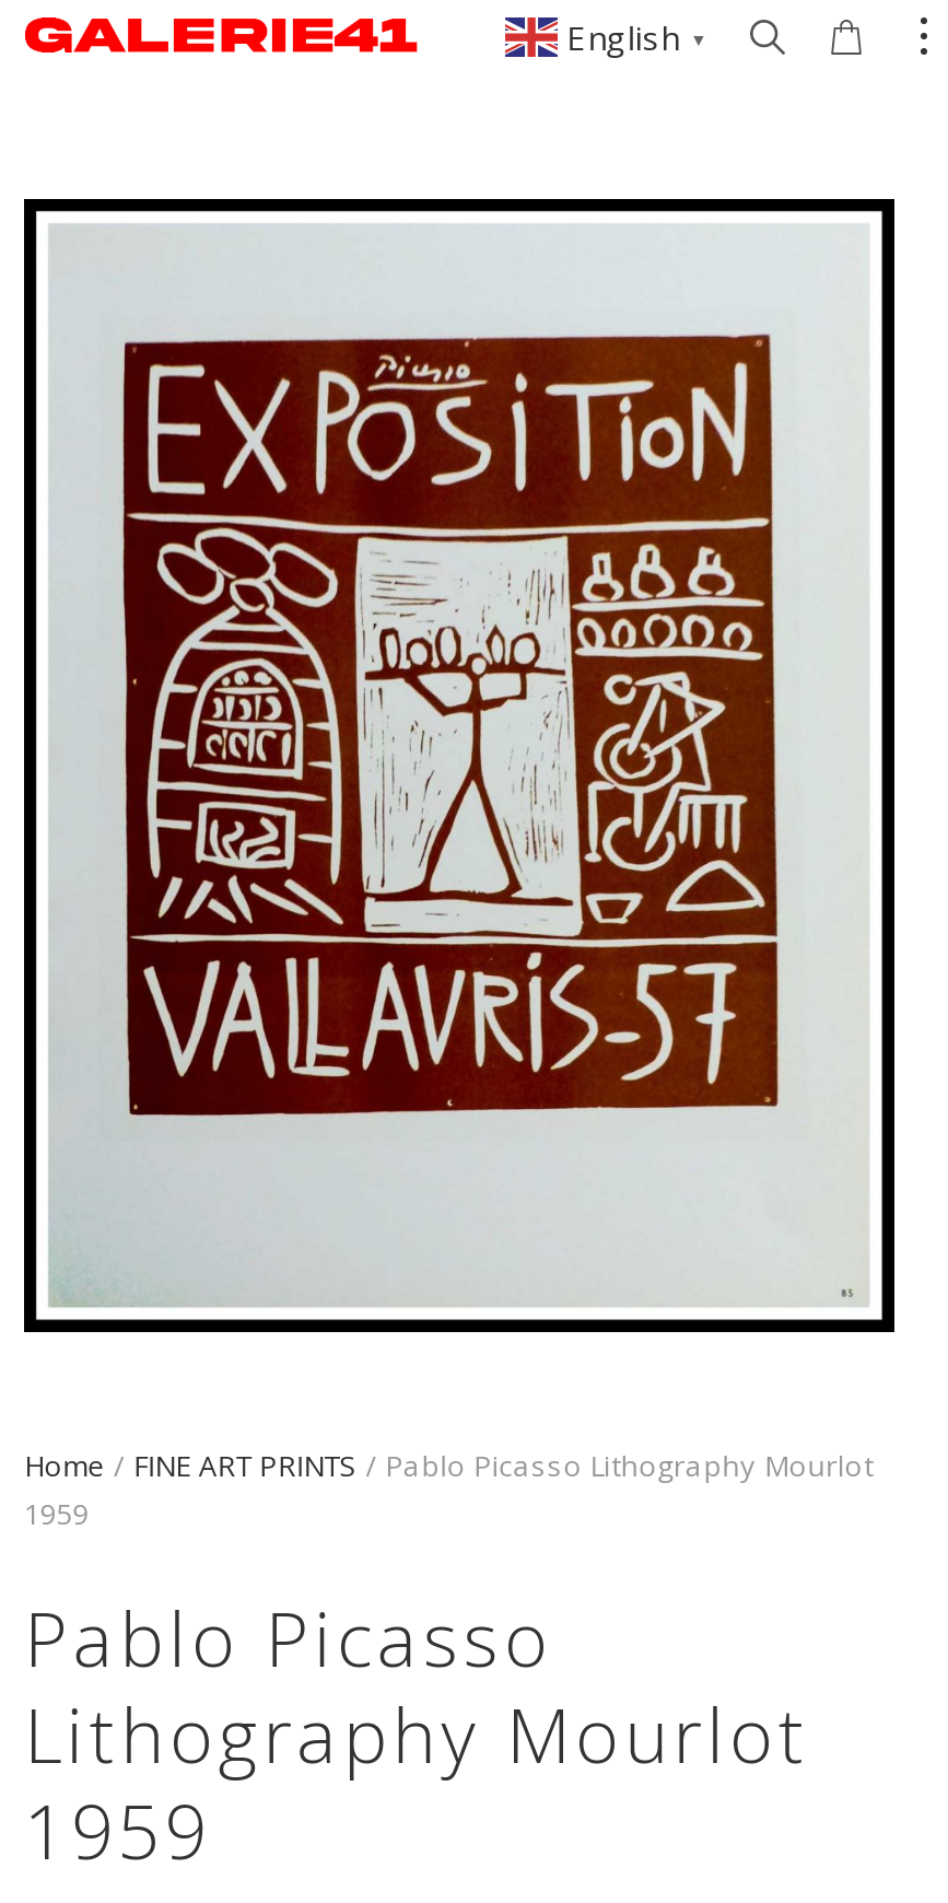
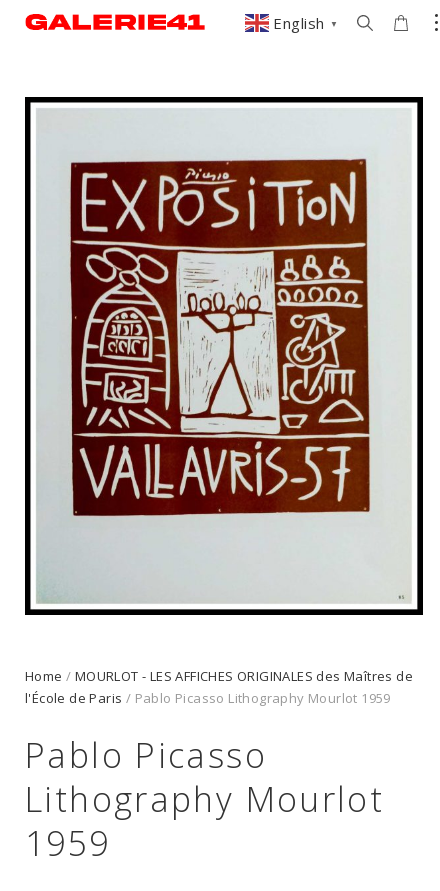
[24,1445,873,1533] Home / FINE ART PRINTS / Pablo Picasso Lithography Mourlot | 1959 -> [25,667,413,707] Home / MOURLOT - LES AFFICHES ORIGINALES des Maîtres de | l'École de Paris / Pablo Picasso Lithography Mourlot 1959

